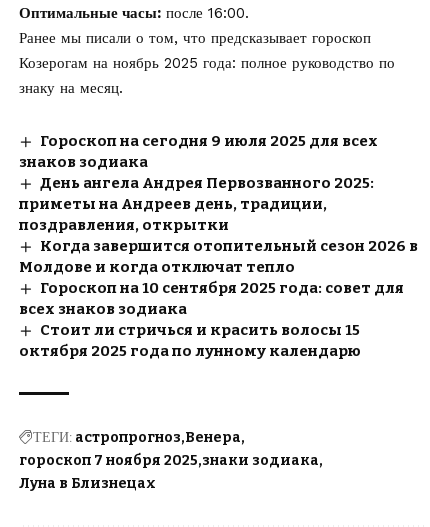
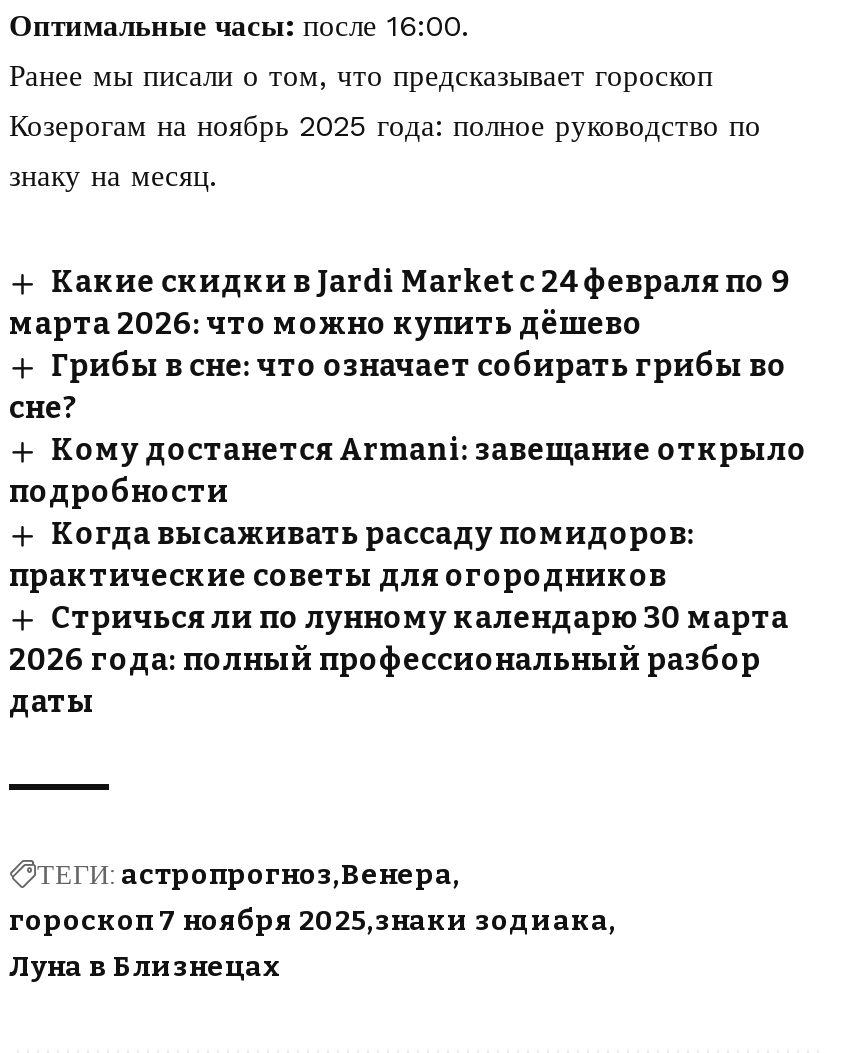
[19,132,418,360] Гороскоп на сегодня 9 июля 2025 для всех | знаков зодиака | День ангела Андрея Первозванного 2025: | приметы на Андреев день, традиции, | поздравления, открытки | Когда завершится отопительный сезон 2026 в | Молдове и когда отключат тепло | Гороскоп на 10 сентября 2025 года: совет для | всех знаков зодиака | Стоит ли стричься и красить волосы 15 | октября 2025 года по лунному календарю -> [9,263,807,719] Какие скидки в Jardi Market с 24 февраля по 9 | марта 2026: что можно купить дёшево | Грибы в сне: что означает собирать грибы во | сне? | Кому достанется Armani: завещание открыло | подробности | Когда высаживать рассаду помидоров: | практические советы для огородников | Стричься ли по лунному календарю 30 марта | 2026 года: полный профессиональный разбор | даты

